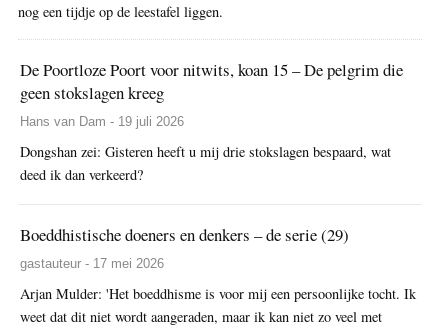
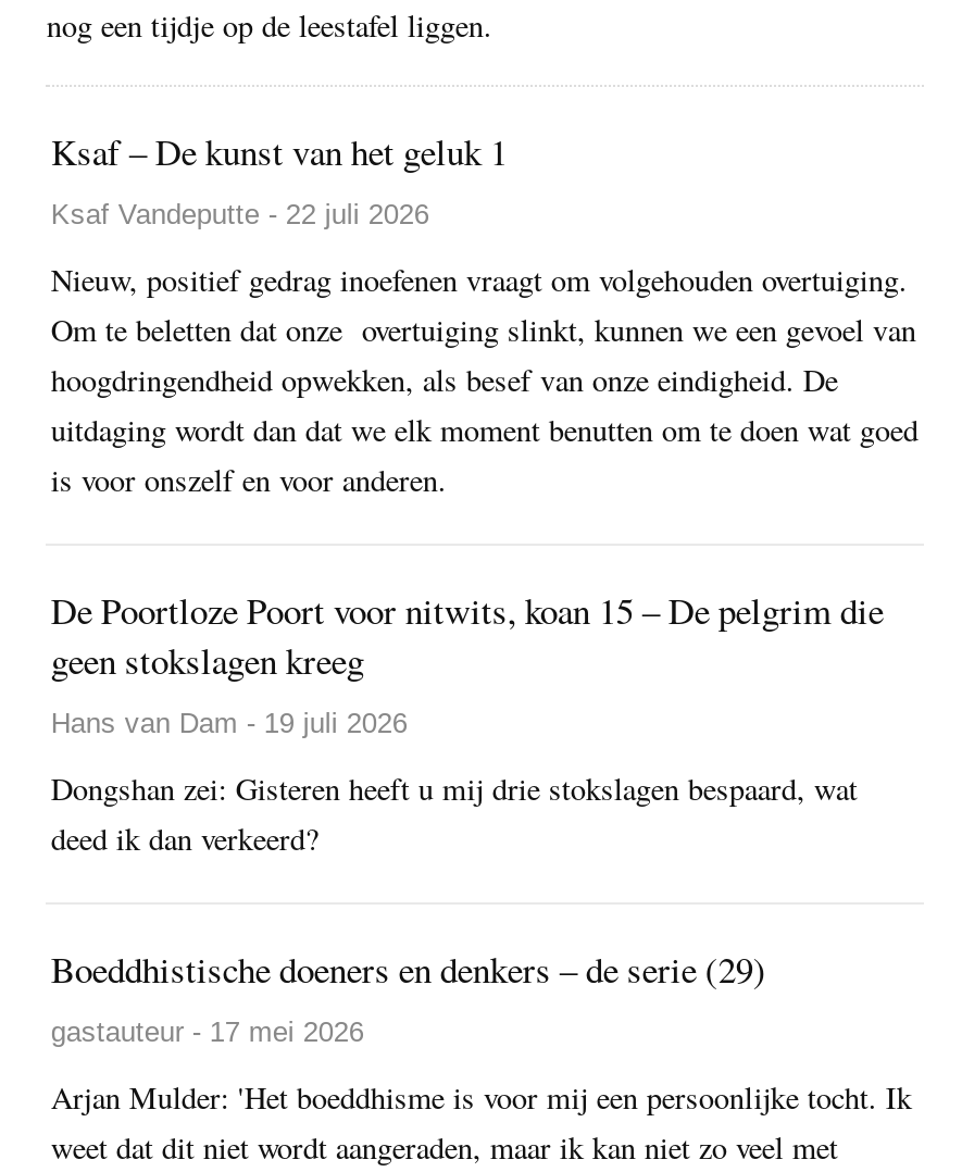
none -> [51,126,918,500] Ksaf – De kunst van het geluk 1 | Ksaf Vandeputte - 22 juli 2026 | Nieuw, positief gedrag inoefenen vraagt om volgehouden overtuiging. | Om te beletten dat onze overtuiging slinkt, kunnen we een gevoel van | hoogdringendheid opwekken, als besef van onze eindigheid. De | uitdaging wordt dan dat we elk moment benutten om te doen wat goed | is voor onszelf en voor anderen.

